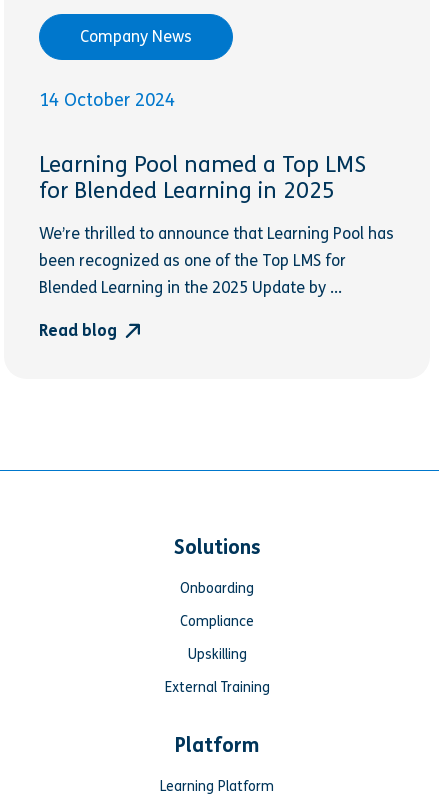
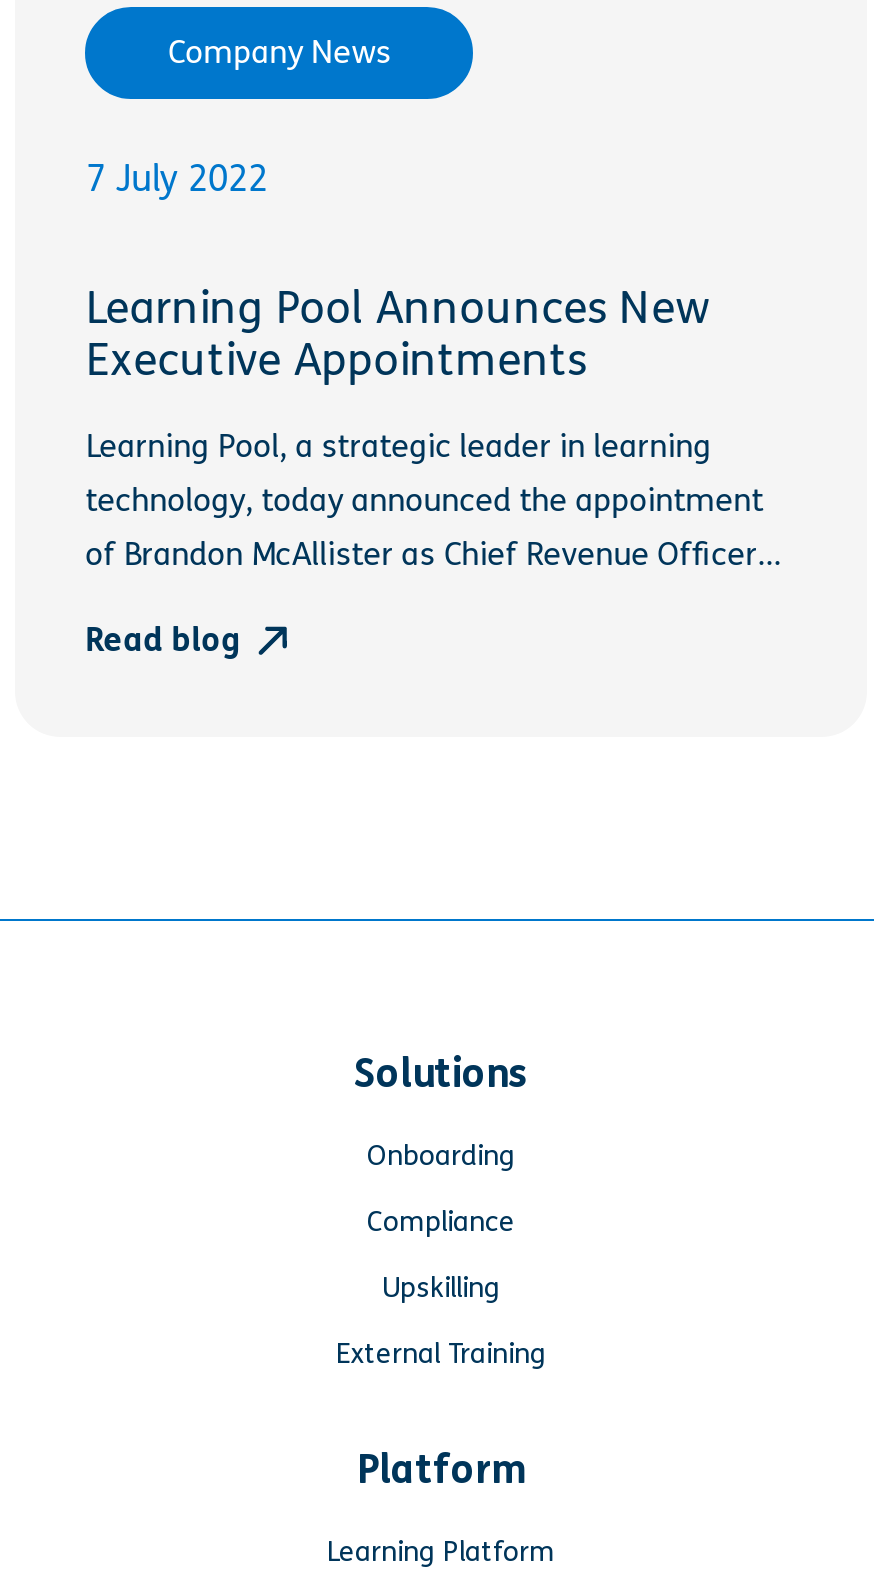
[39,89,175,111] 14 October 2024 -> [85,158,267,202] 7 July 2022
[39,151,366,203] Learning Pool named a Top LMS | for Blended Learning in 2025 -> [85,283,709,387] Learning Pool Announces New | Executive Appointments
[39,224,394,297] We’re thrilled to announce that Learning Pool has | been recognized as one of the Top LMS for | Blended Learning in the 2025 Update by ... -> [85,428,781,574] Learning Pool, a strategic leader in learning | technology, today announced the appointment | of Brandon McAllister as Chief Revenue Officer...

